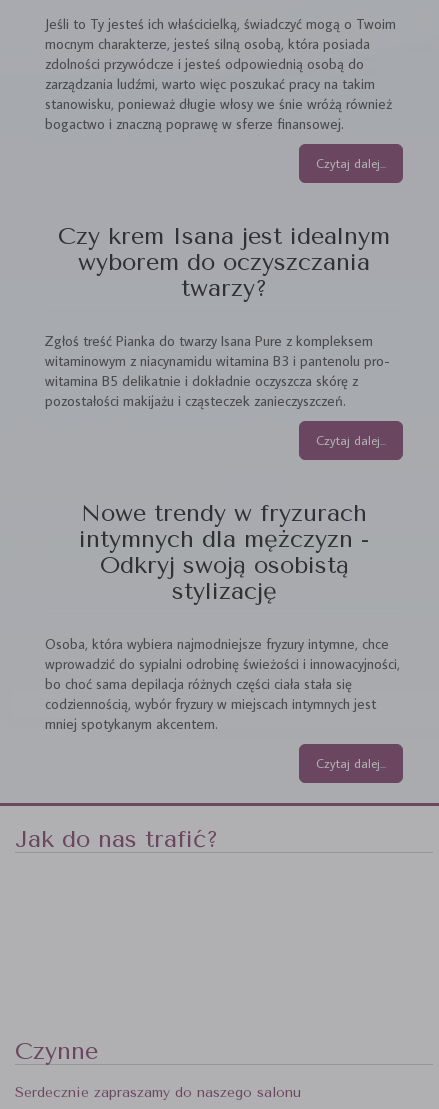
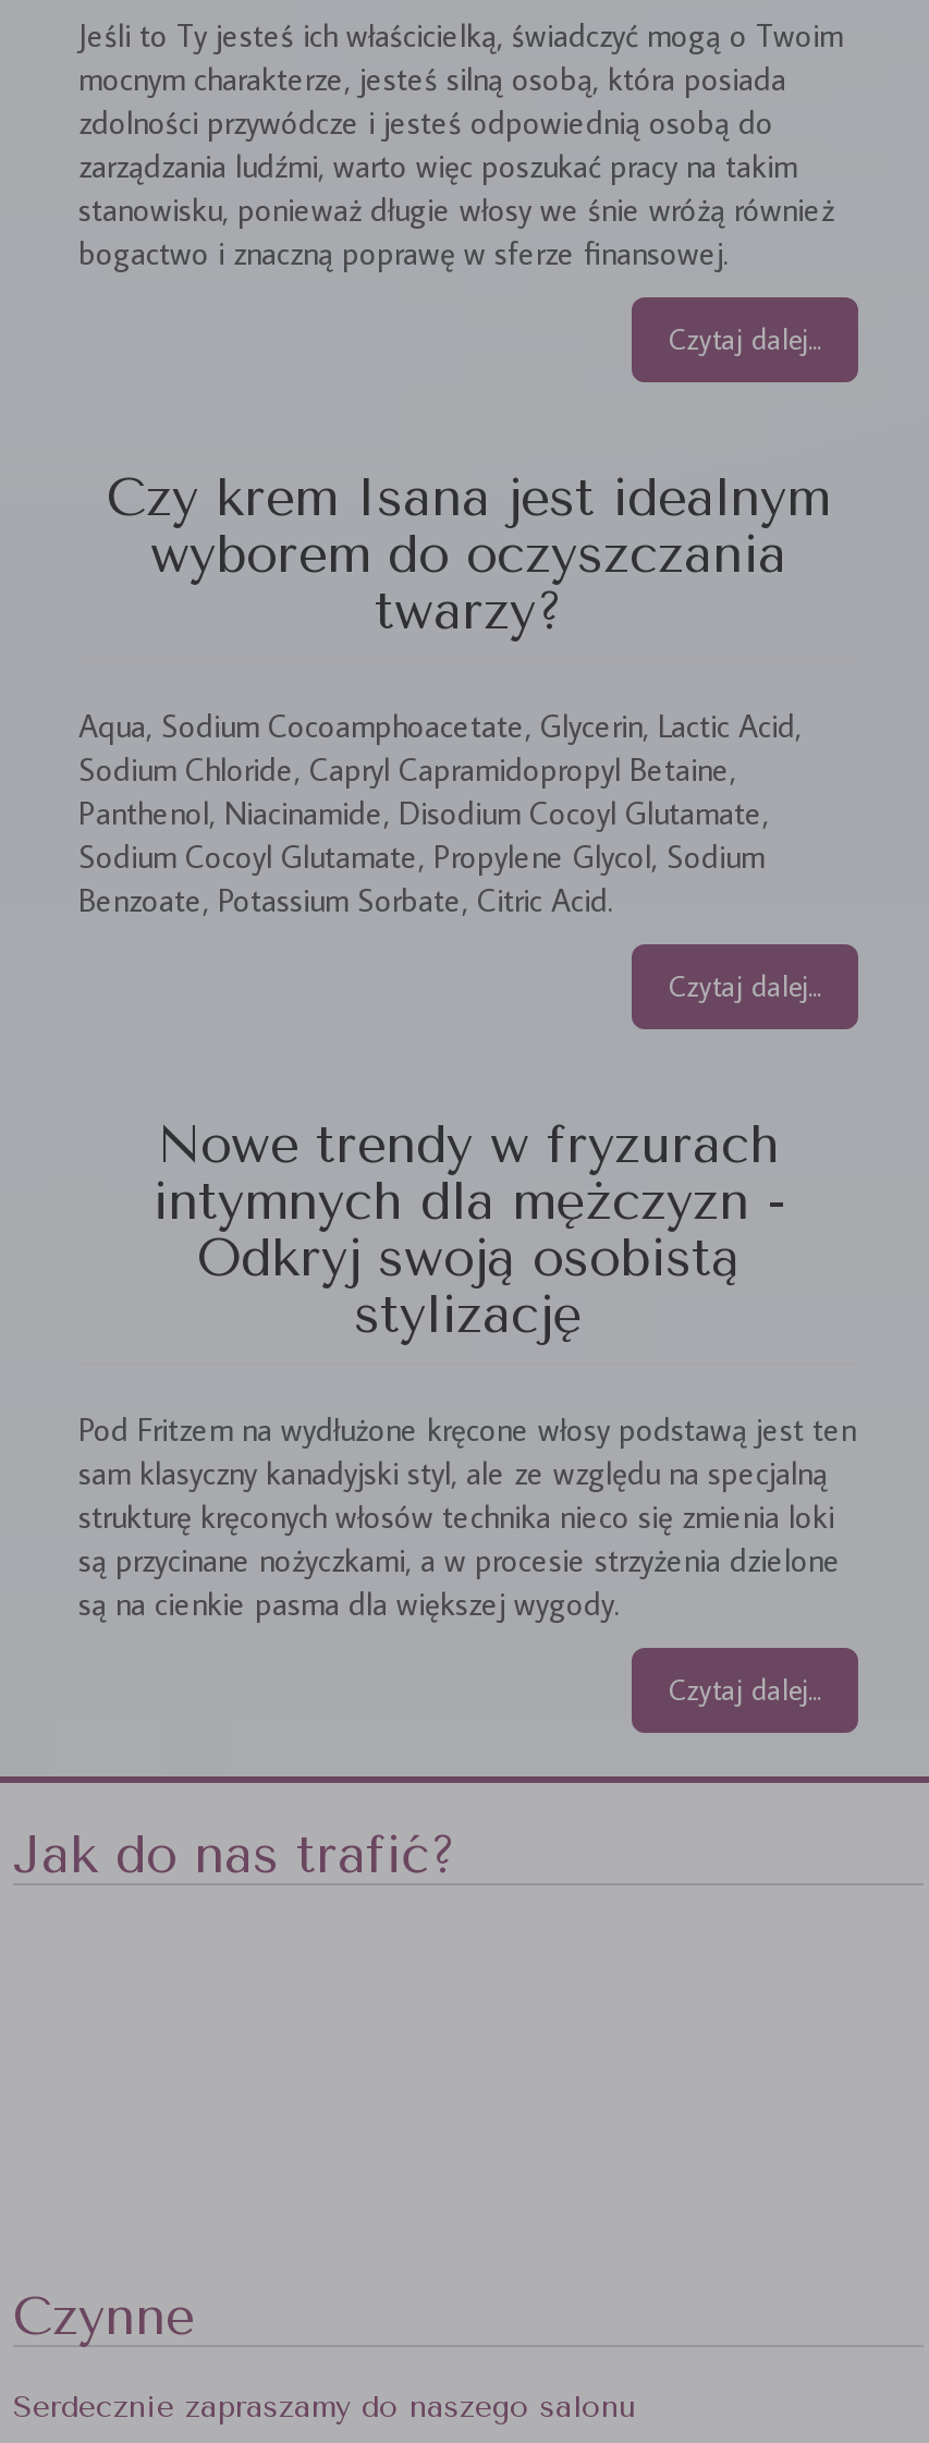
[45,331,390,410] Zgłoś treść Pianka do twarzy Isana Pure z kompleksem | witaminowym z niacynamidu witamina B3 i pantenolu pro- | witamina B5 delikatnie i dokładnie oczyszcza skórę z | pozostałości makijażu i cząsteczek zanieczyszczeń. -> [78,705,802,920] Aqua, Sodium Cocoamphoacetate, Glycerin, Lactic Acid, | Sodium Chloride, Capryl Capramidopropyl Betaine, | Panthenol, Niacinamide, Disodium Cocoyl Glutamate, | Sodium Cocoyl Glutamate, Propylene Glycol, Sodium | Benzoate, Potassium Sorbate, Citric Acid.
[45,634,400,733] Osoba, która wybiera najmodniejsze fryzury intymne, chce | wprowadzić do sypialni odrobinę świeżości i innowacyjności, | bo choć sama depilacja różnych części ciała stała się | codziennością, wybór fryzury w miejscach intymnych jest | mniej spotykanym akcentem. -> [78,1408,856,1624] Pod Fritzem na wydłużone kręcone włosy podstawą jest ten | sam klasyczny kanadyjski styl, ale ze względu na specjalną | strukturę kręconych włosów technika nieco się zmienia loki | są przycinane nożyczkami, a w procesie strzyżenia dzielone | są na cienkie pasma dla większej wygody.

